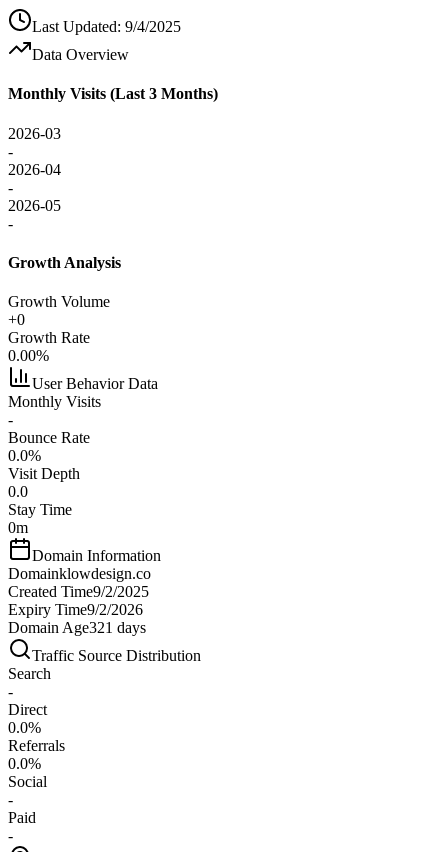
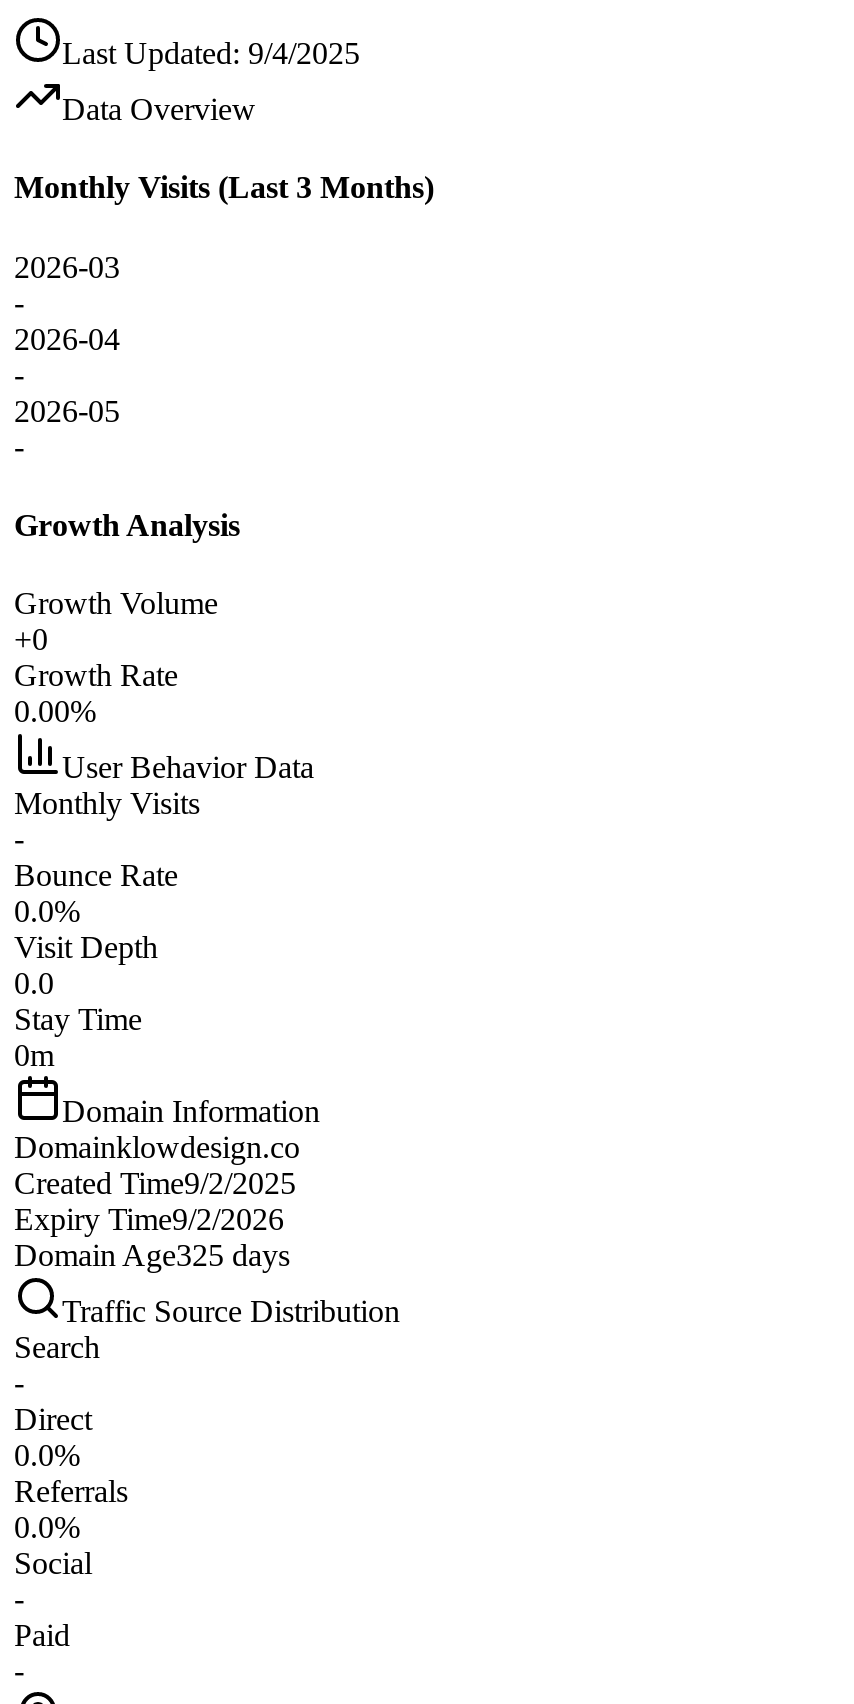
[8,619,146,636] Domain Age321 days -> [14,1238,290,1272] Domain Age325 days

